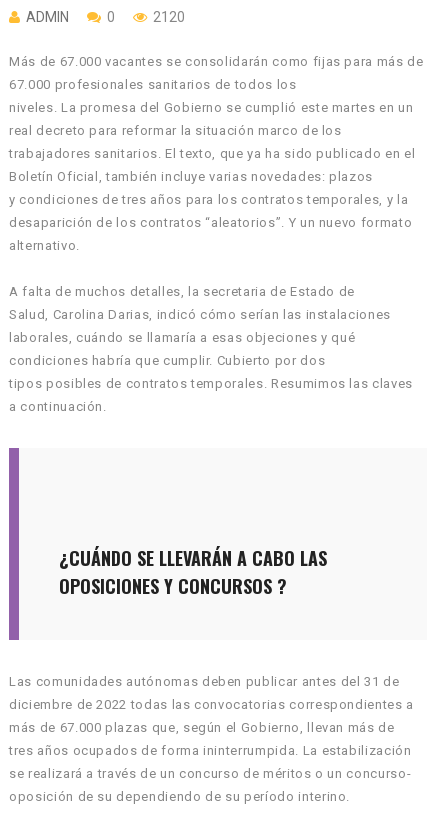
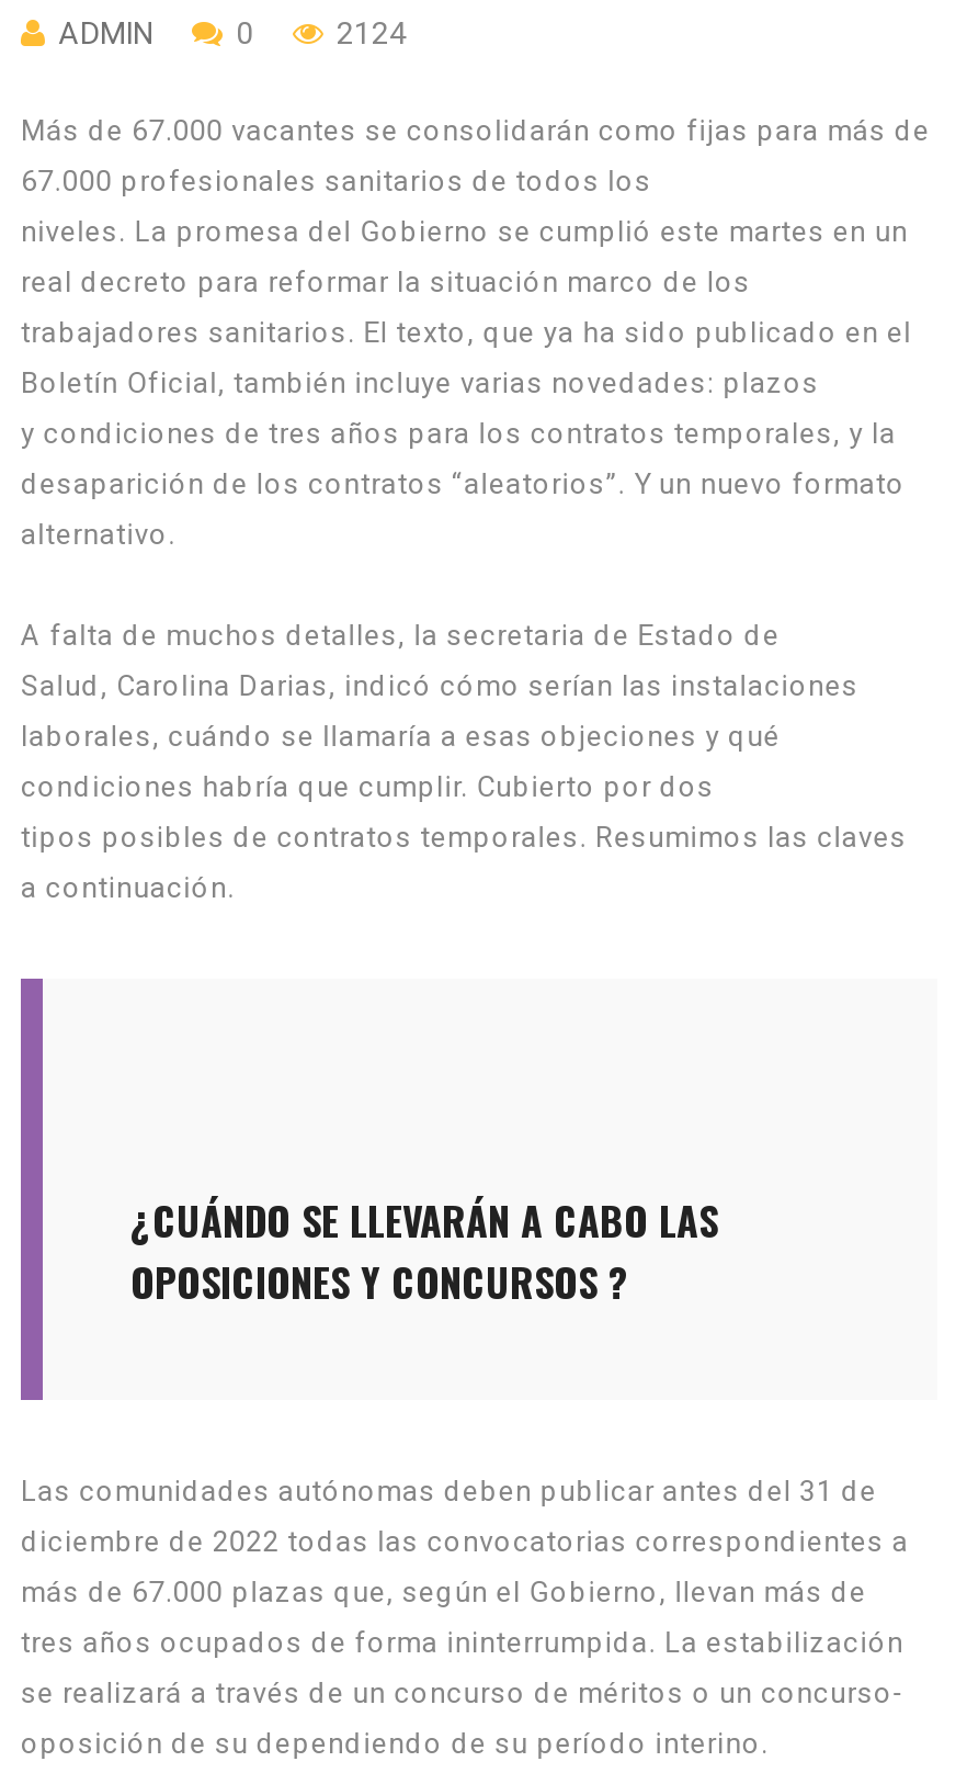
[150,9,185,25] 2120 -> [330,15,407,50] 2124

